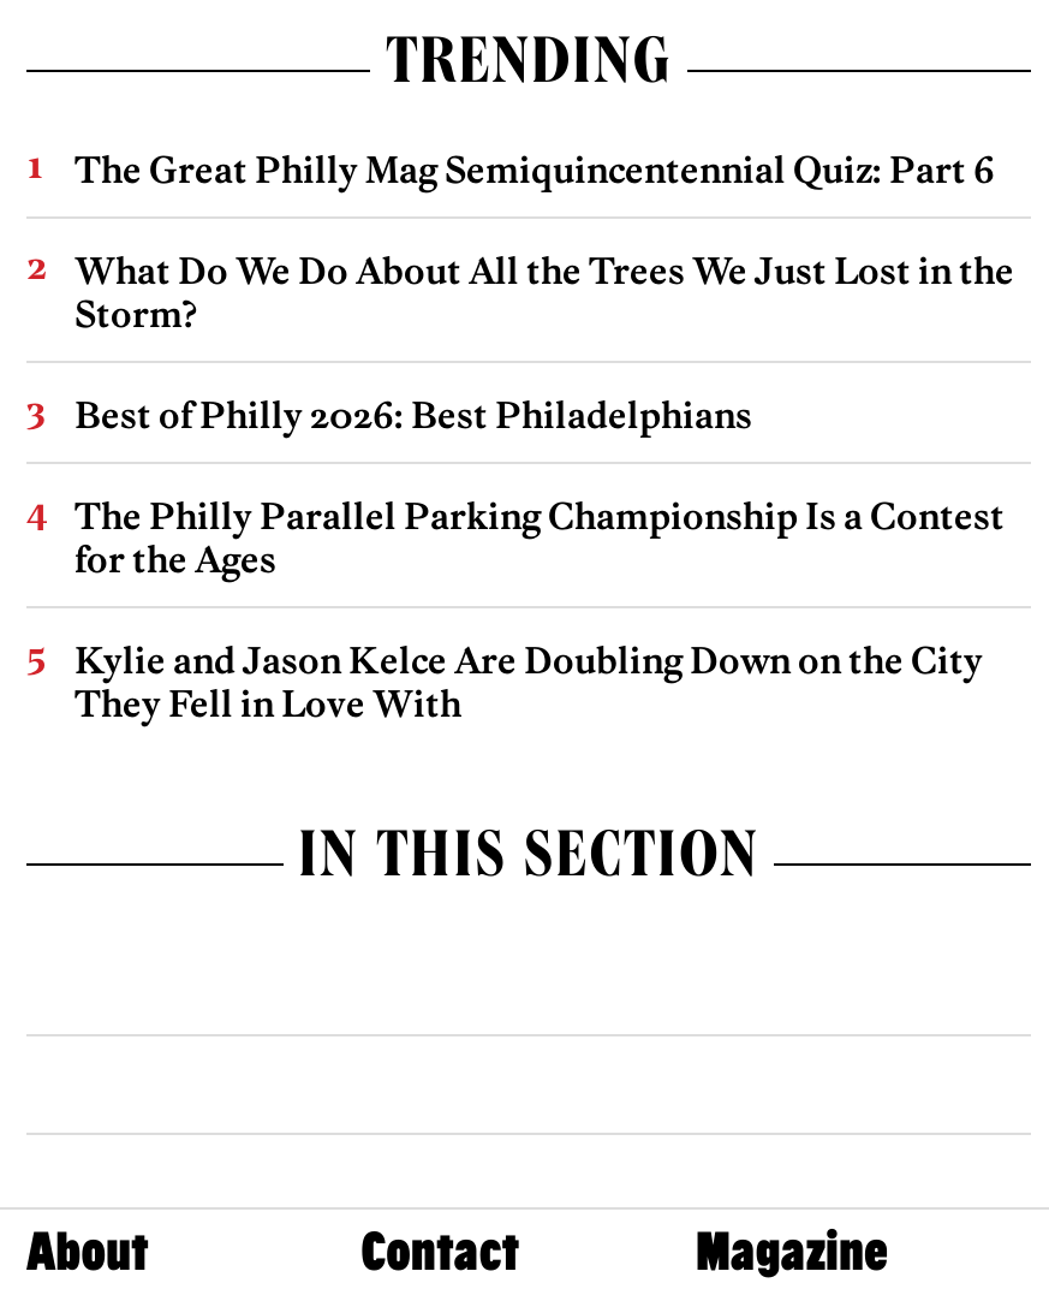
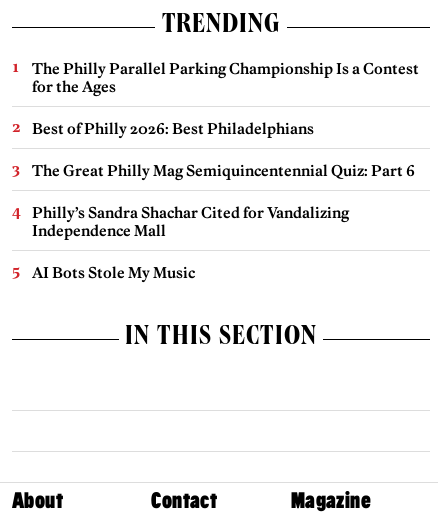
moved [74,145,995,436] -> [32,118,415,179]: Best of Philly 2026: Best Philadelphians | The Great Philly Mag Semiquincentennial Quiz: Part 6
[74,246,1014,335] What Do We Do About All the Trees We Just Lost in the | Storm? -> none
moved [74,492,1005,581] -> [32,58,419,95]: The Philly Parallel Parking Championship Is a Contest | for the Ages
[74,636,983,725] Kylie and Jason Kelce Are Doubling Down on the City | They Fell in Love With -> [32,202,349,281] Philly’s Sandra Shachar Cited for Vandalizing | Independence Mall | AI Bots Stole My Music

